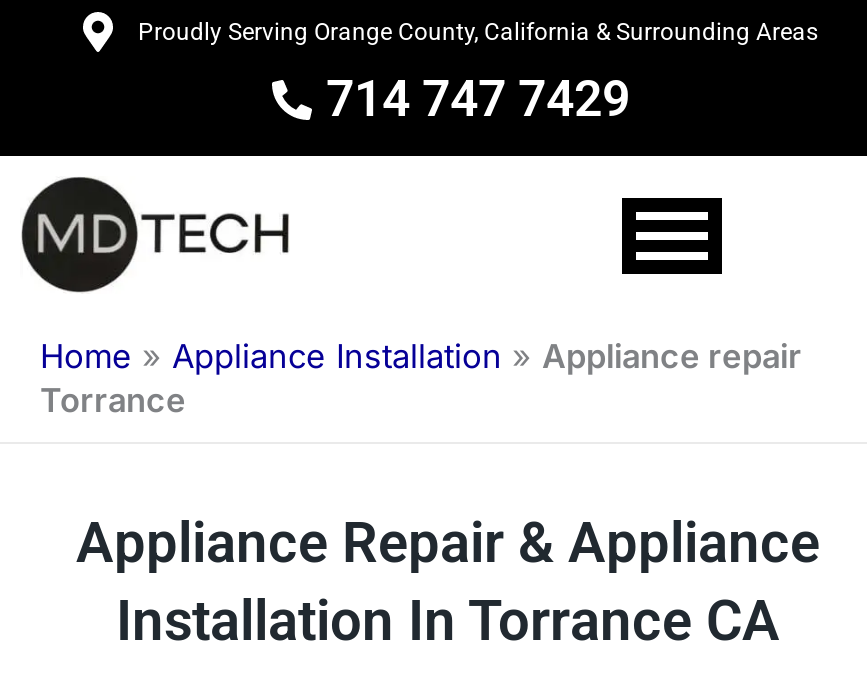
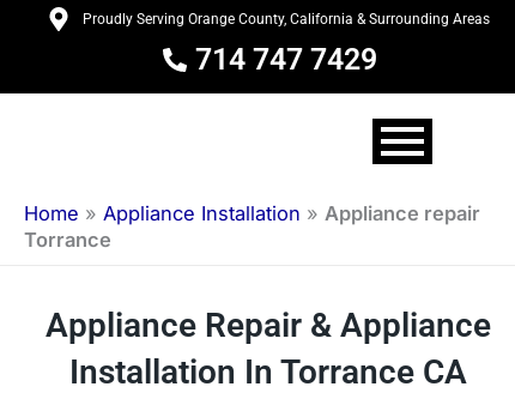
[20,176,290,294] [image] -> none

